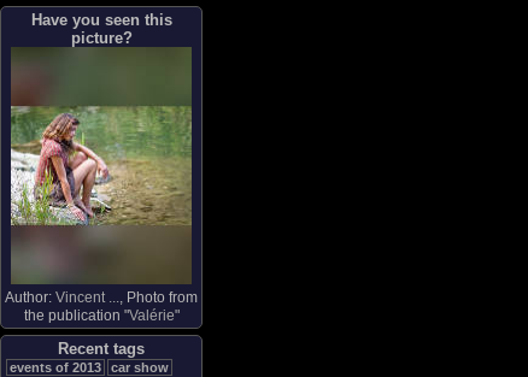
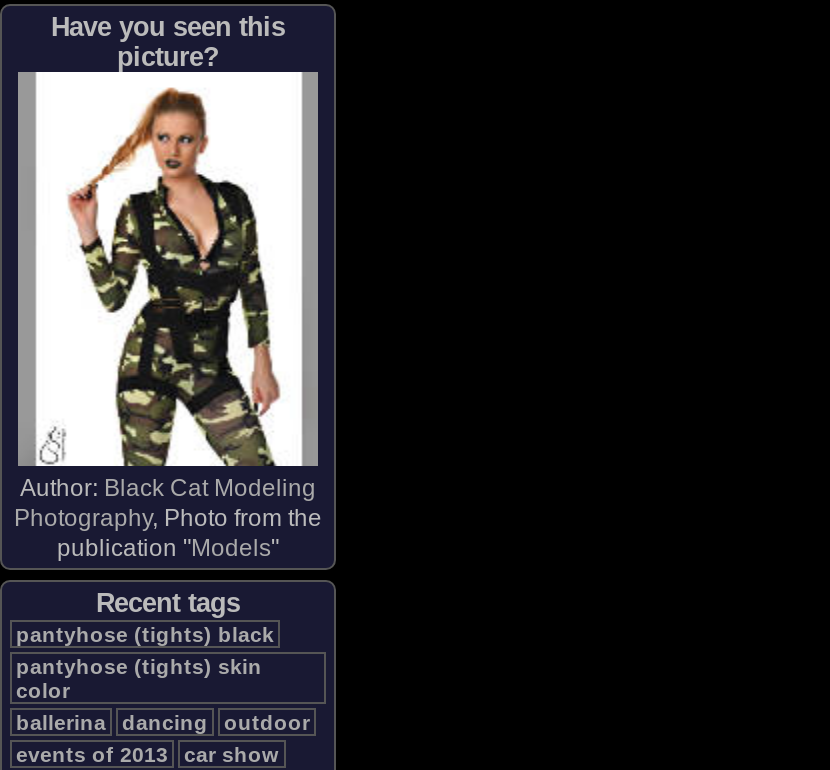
[5,47,198,324] [image] | Author: Vincent ..., Photo from | the publication " Valérie" -> [14,70,322,562] [image] | Author: Black Cat Modeling | Photography, Photo from the | publication "Models"
none -> [16,622,310,734] pantyhose (tights) black | pantyhose (tights) skin | color | ballerina | dancing | outdoor

